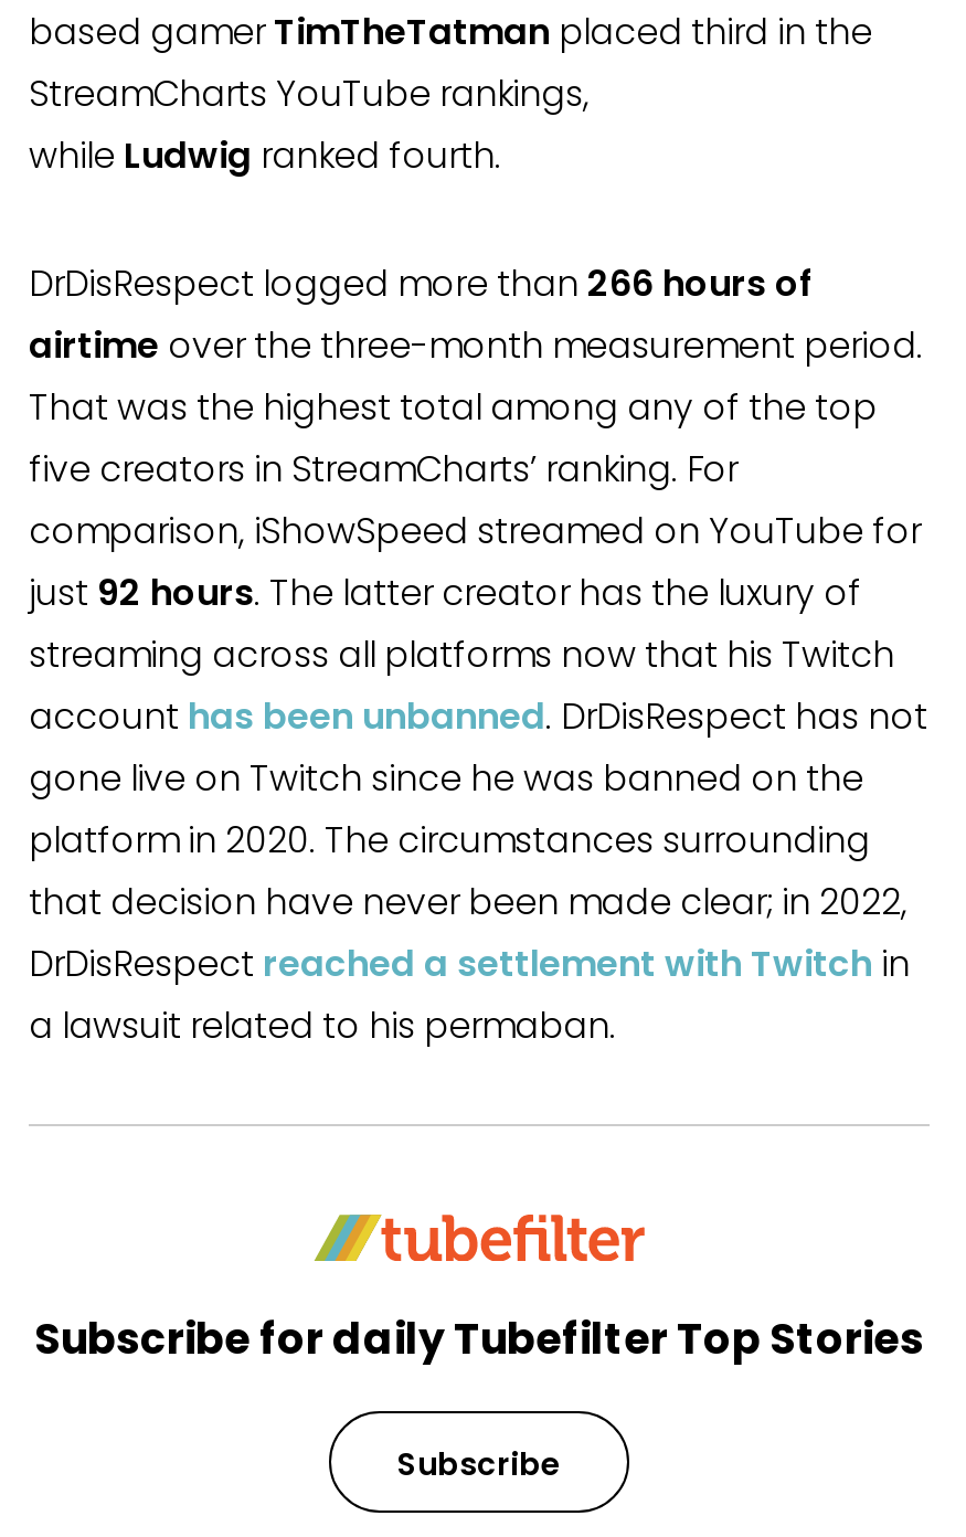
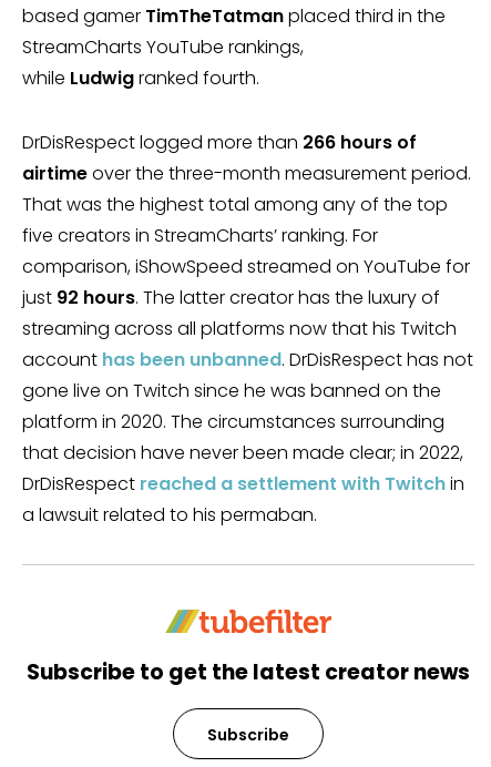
[34,1310,924,1369] Subscribe for daily Tubefilter Top Stories -> [27,657,470,687] Subscribe to get the latest creator news

